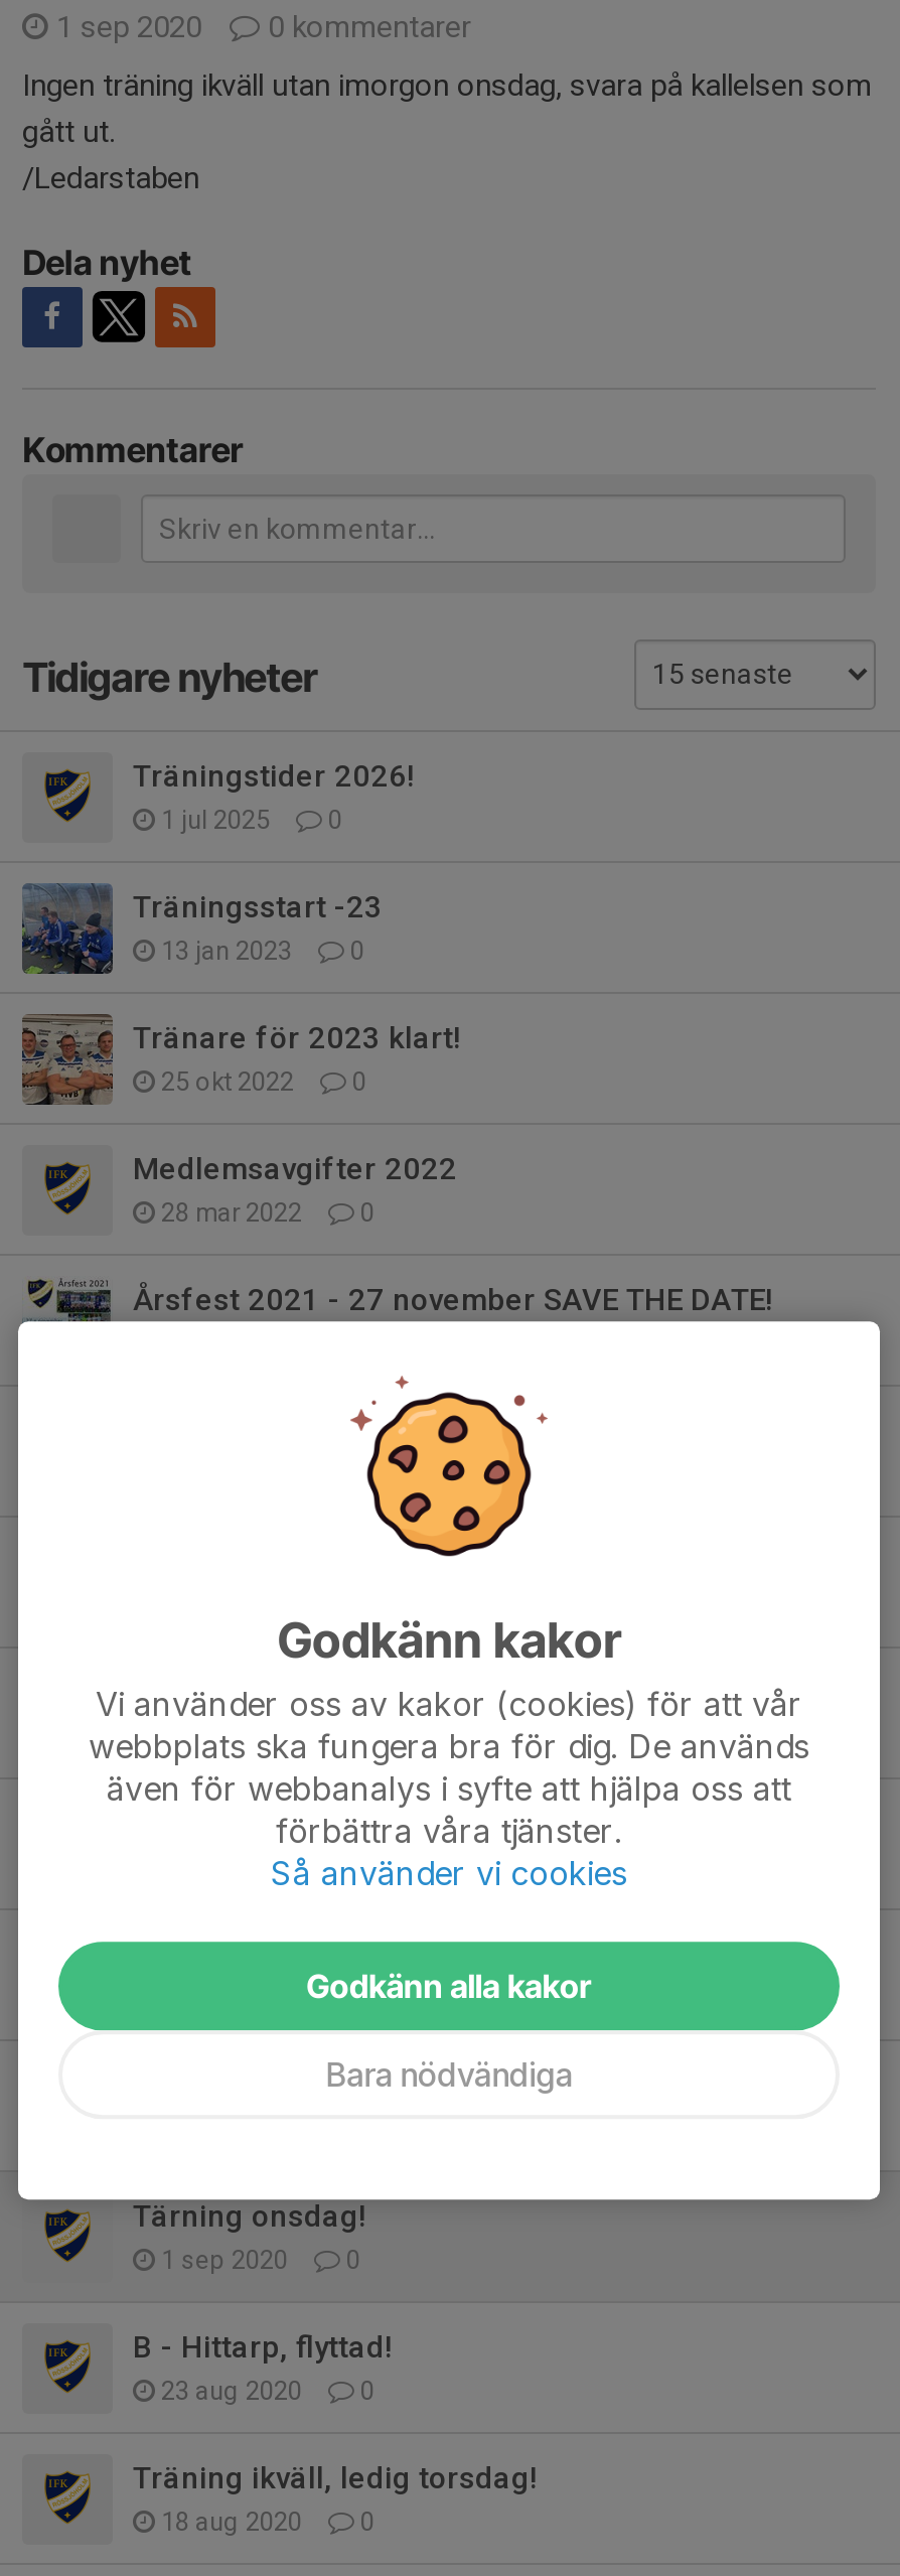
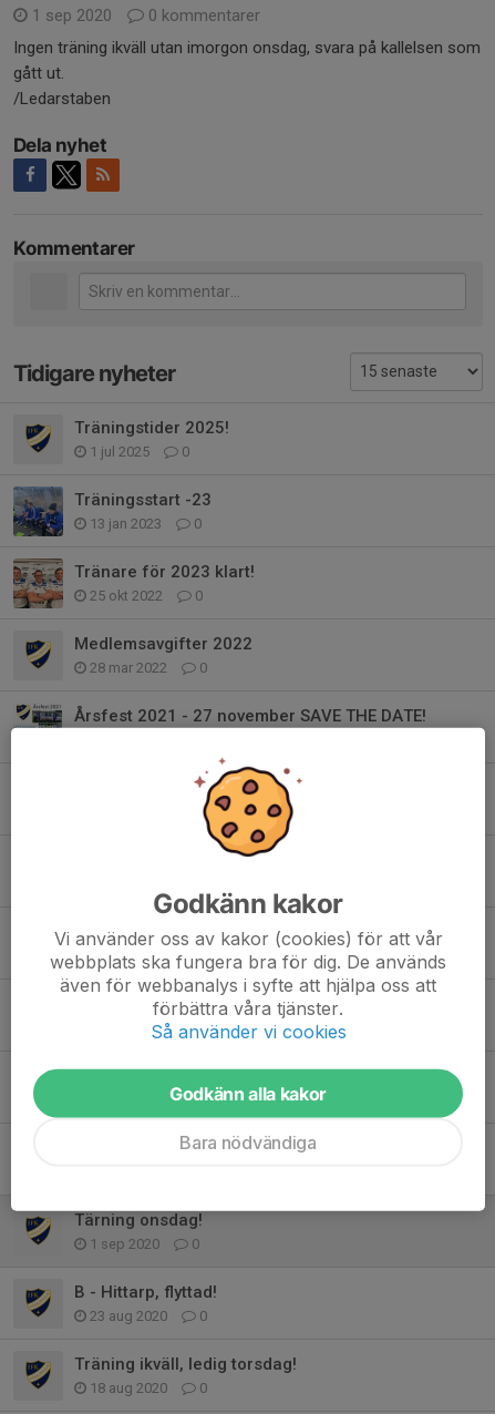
[133,757,415,794] Träningstider 2026! -> [74,417,229,437] Träningstider 2025!

